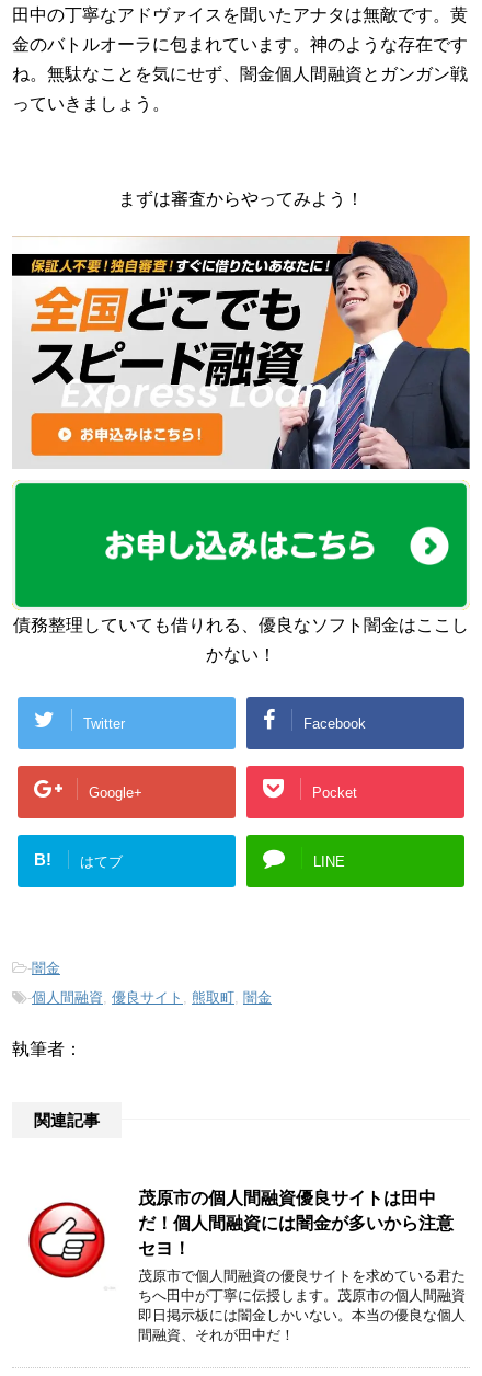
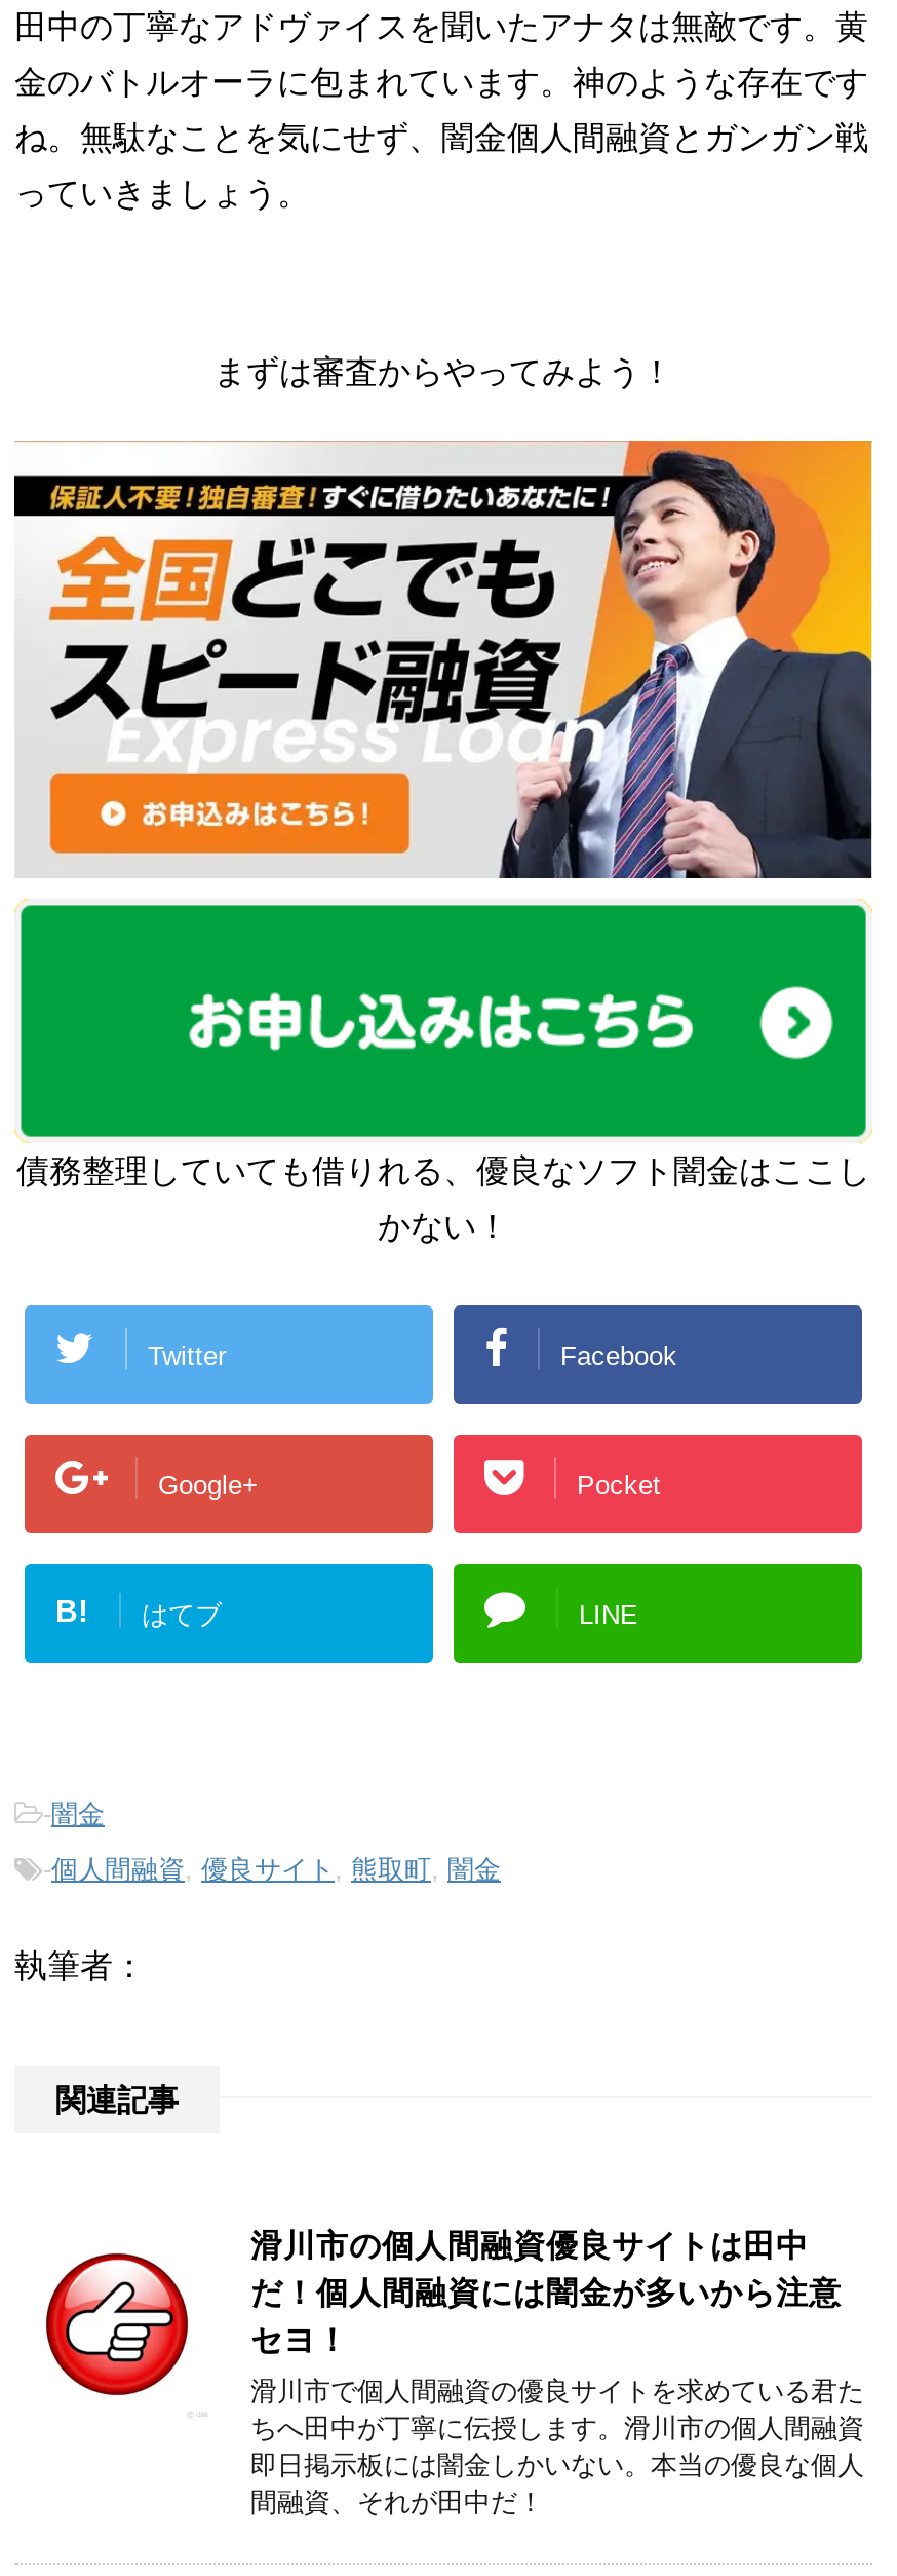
[138,1189,436,1207] 茂原市の個人間融資優良サイトは田中 -> [250,2228,809,2263] 滑川市の個人間融資優良サイトは田中
[138,1268,466,1284] 茂原市で個人間融資の優良サイトを求めている君た -> [250,2376,864,2407] 滑川市で個人間融資の優良サイトを求めている君た
[138,1287,466,1304] ちへ田中が丁寧に伝授します。茂原市の個人間融資 -> [250,2413,864,2444] ちへ田中が丁寧に伝授します。滑川市の個人間融資

